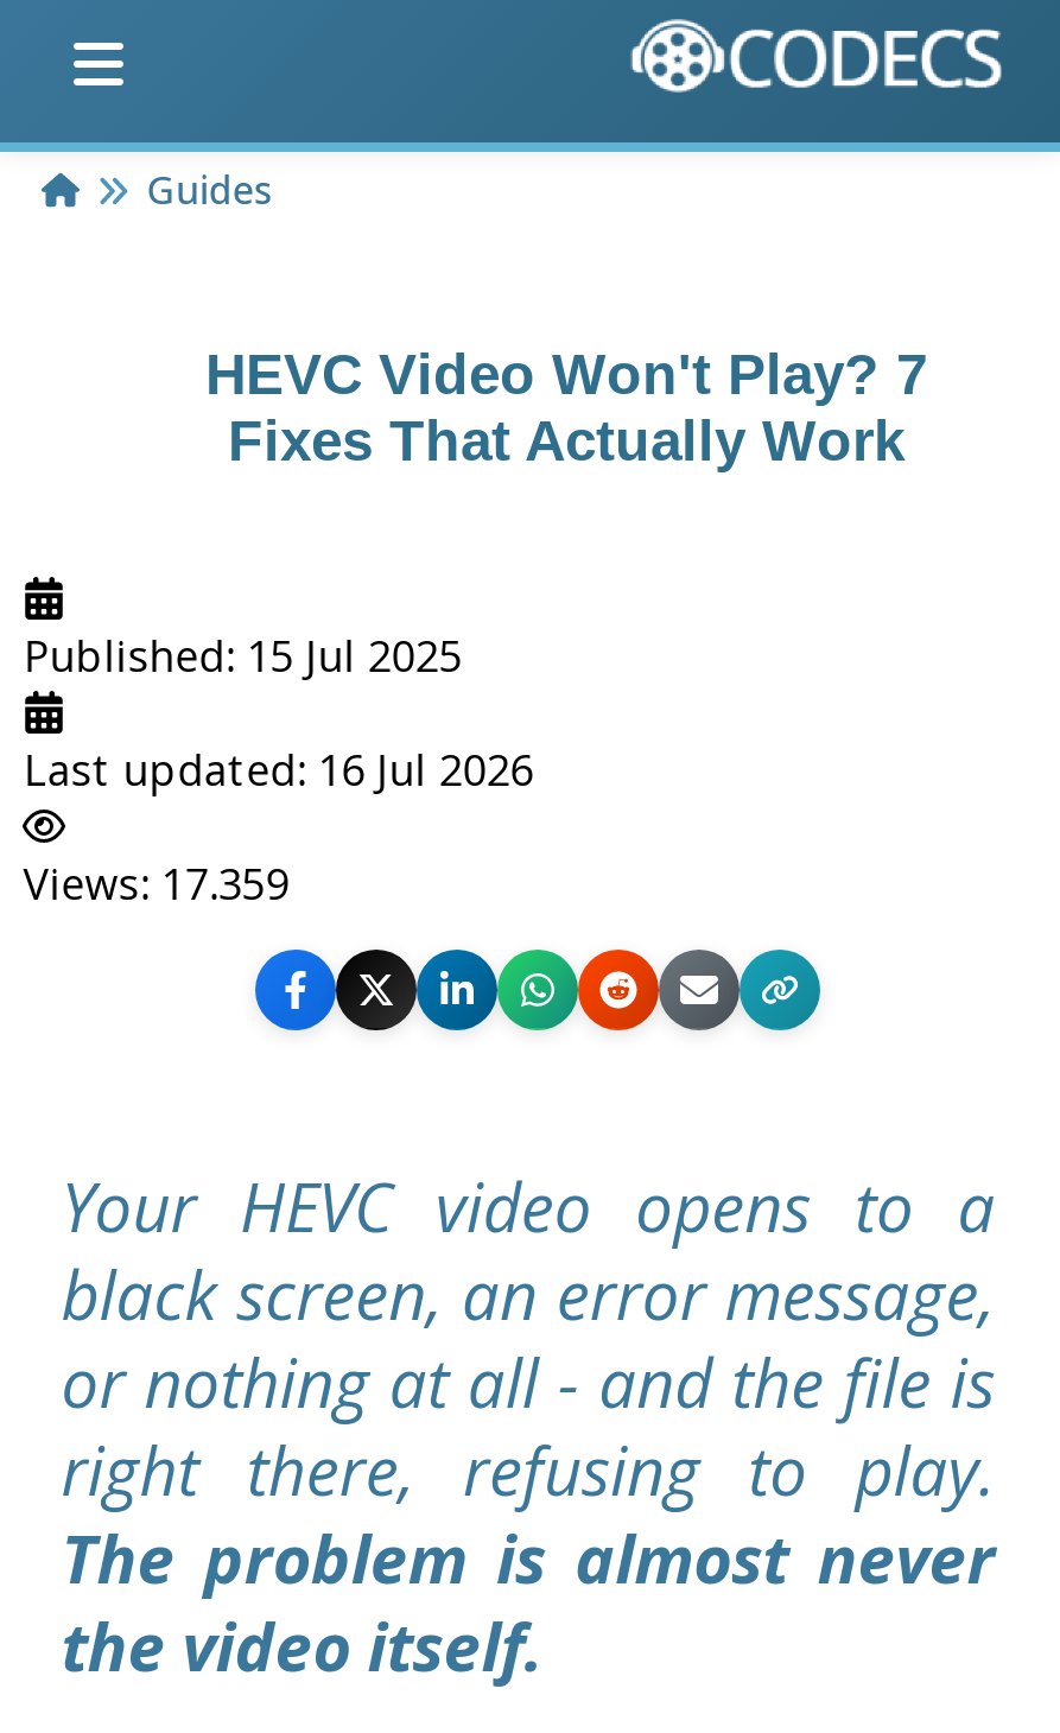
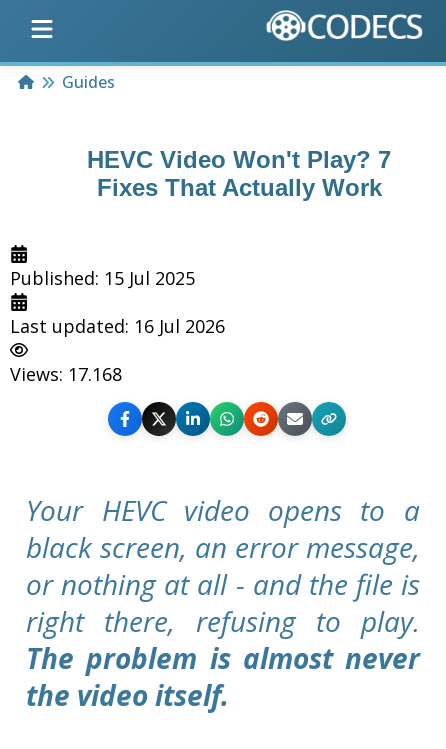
[23,855,289,912] Views: 17.359 -> [10,362,122,386] Views: 17.168

